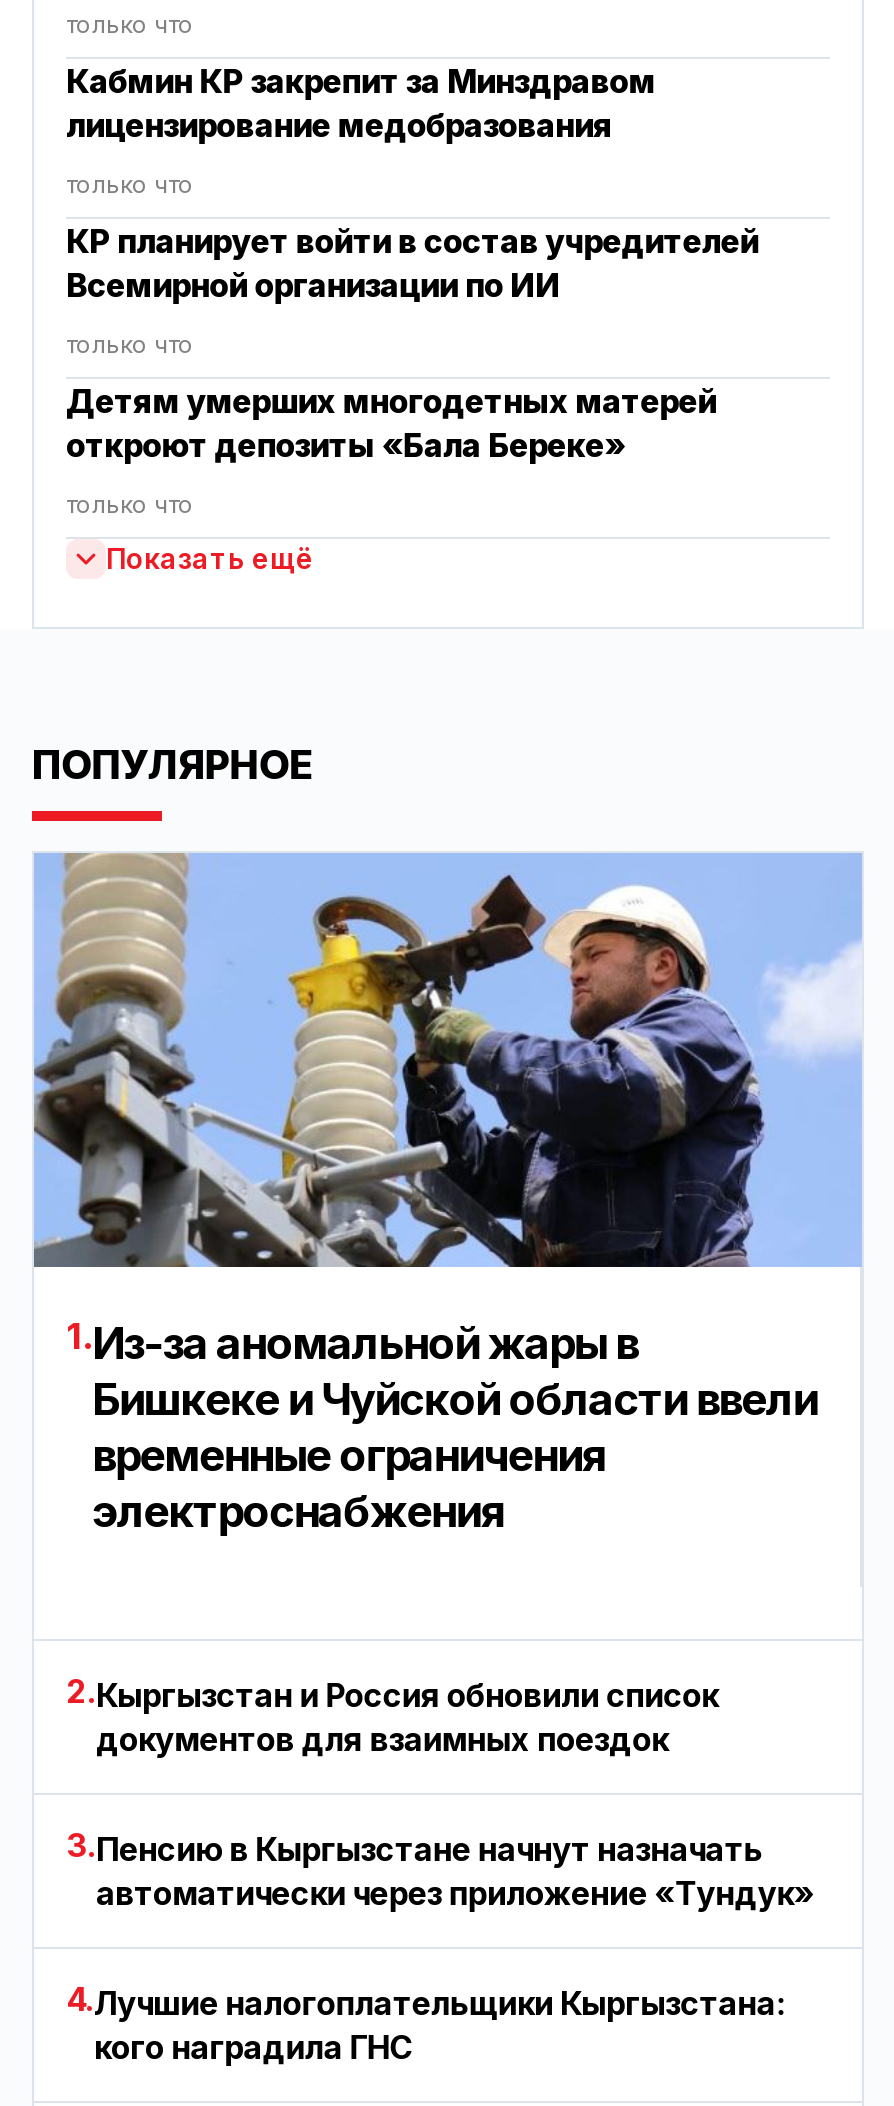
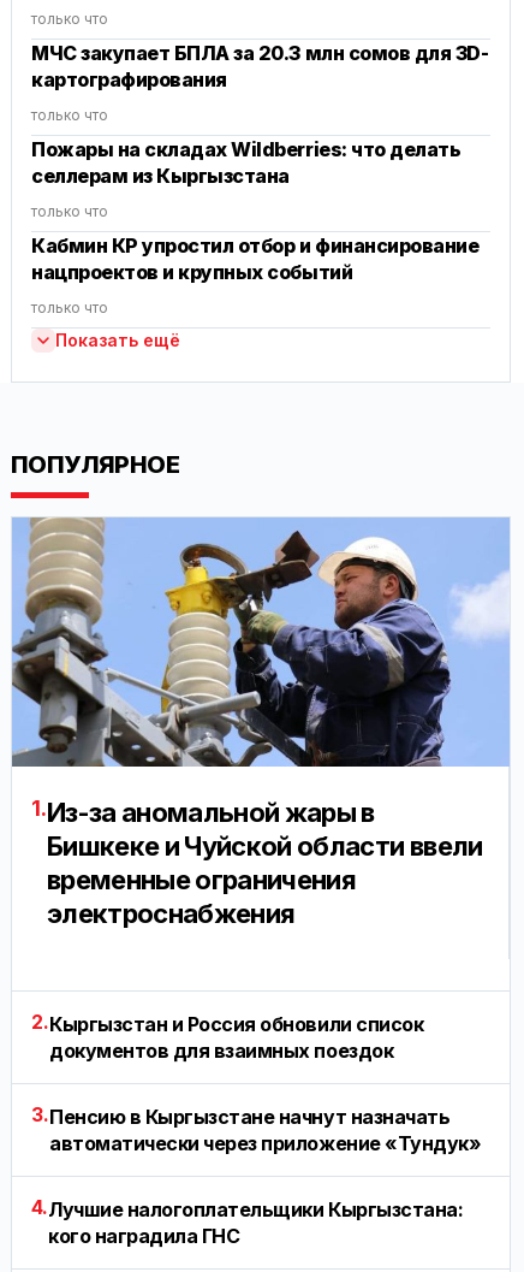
[66,61,655,145] Кабмин КР закрепит за Минздравом | лицензирование медобразования -> [31,41,488,92] МЧС закупает БПЛА за 20.3 млн сомов для 3D- | картографирования
[66,221,759,305] КР планирует войти в состав учредителей | Всемирной организации по ИИ -> [31,137,461,188] Пожары на складах Wildberries: что делать | селлерам из Кыргызстана
[66,381,716,465] Детям умерших многодетных матерей | откроют депозиты «Бала Береке» -> [31,234,479,284] Кабмин КР упростил отбор и финансирование | нацпроектов и крупных событий

